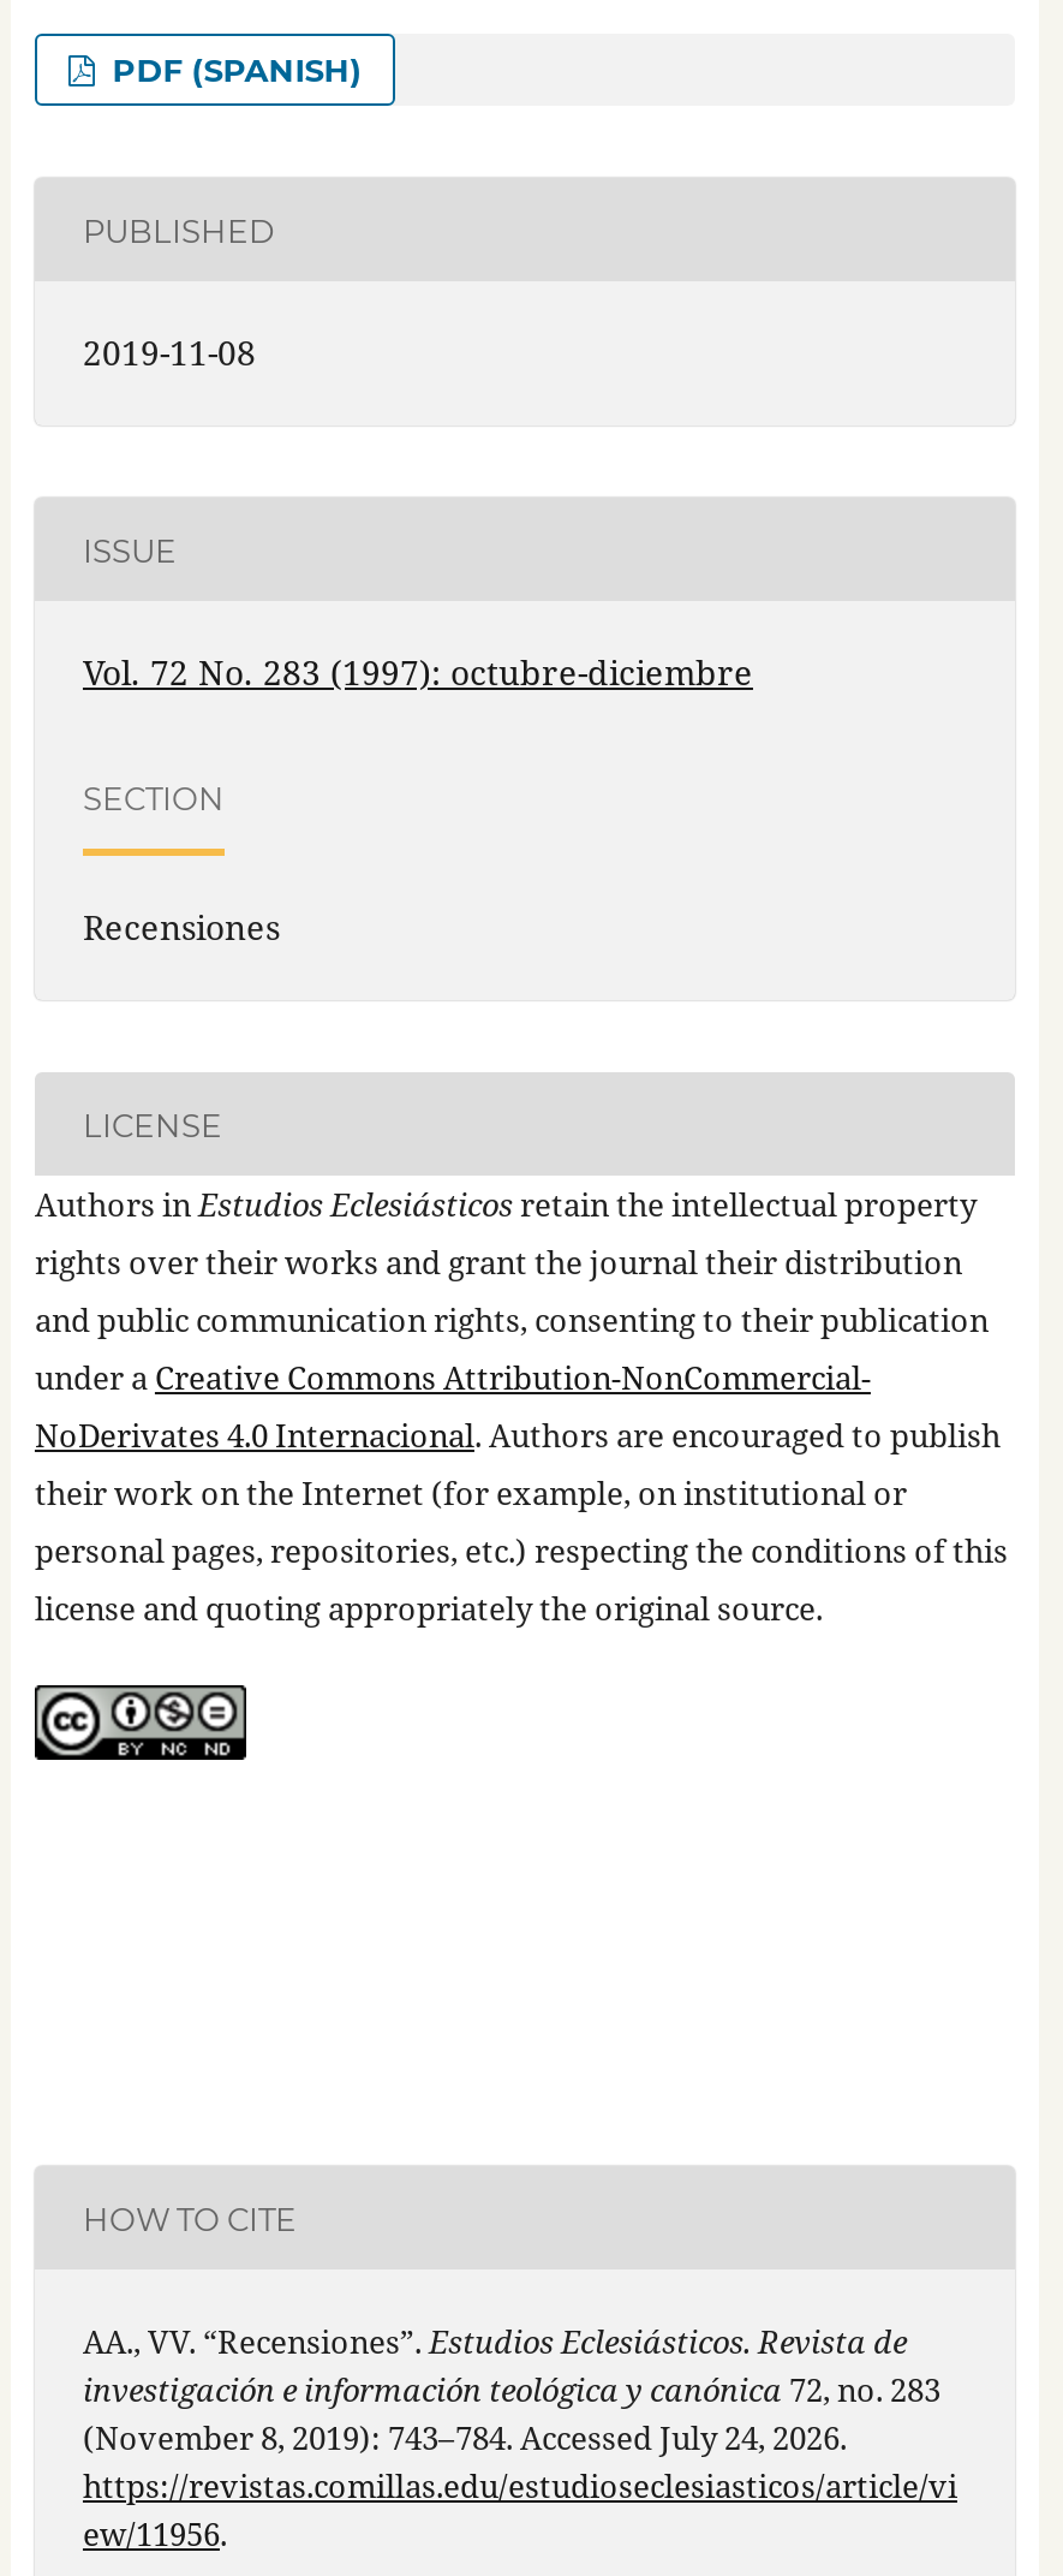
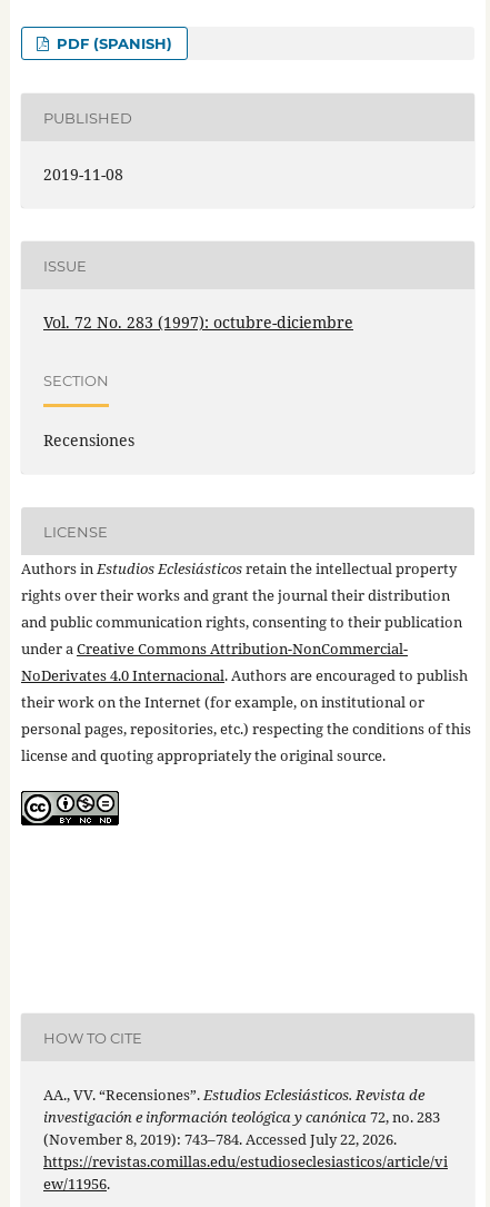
[83,2417,847,2460] (November 8, 2019): 743–784. Accessed July 24, 2026. -> [43,1129,397,1149] (November 8, 2019): 743–784. Accessed July 22, 2026.

